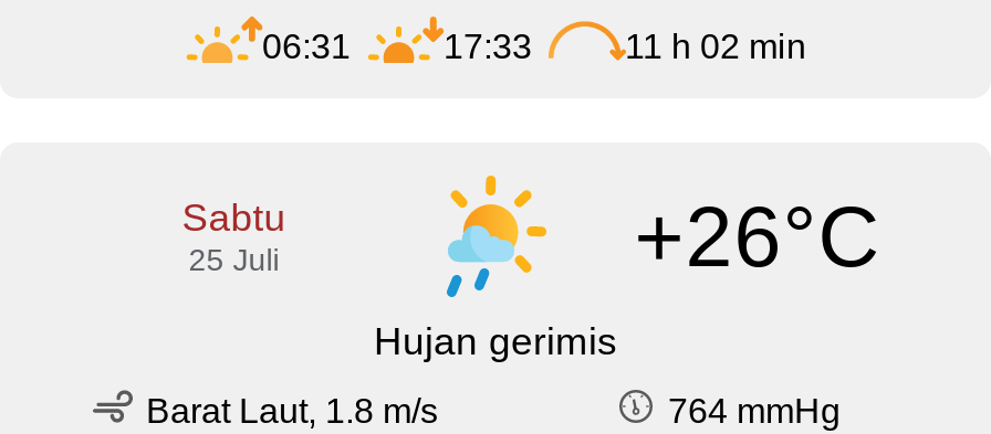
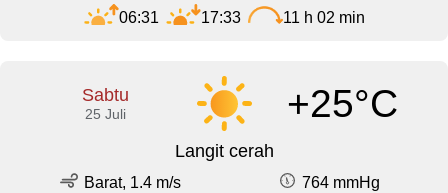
[374,176,880,364] [image] | +26°C | Hujan gerimis -> [174,76,398,161] [image] | +25°C | Langit cerah
[146,393,438,430] Barat Laut, 1.8 m/s -> [83,174,180,191] Barat, 1.4 m/s

